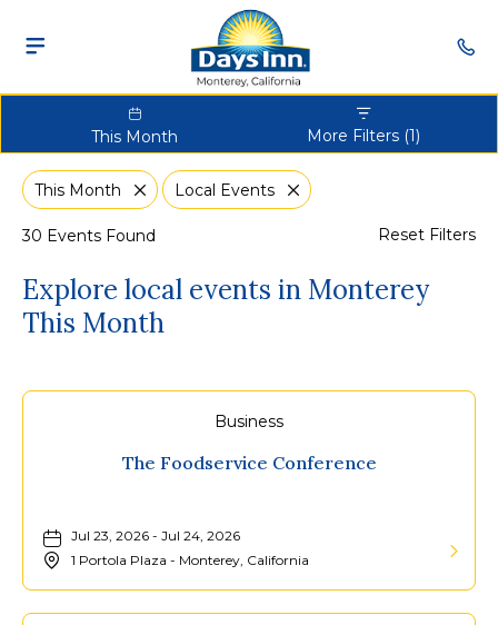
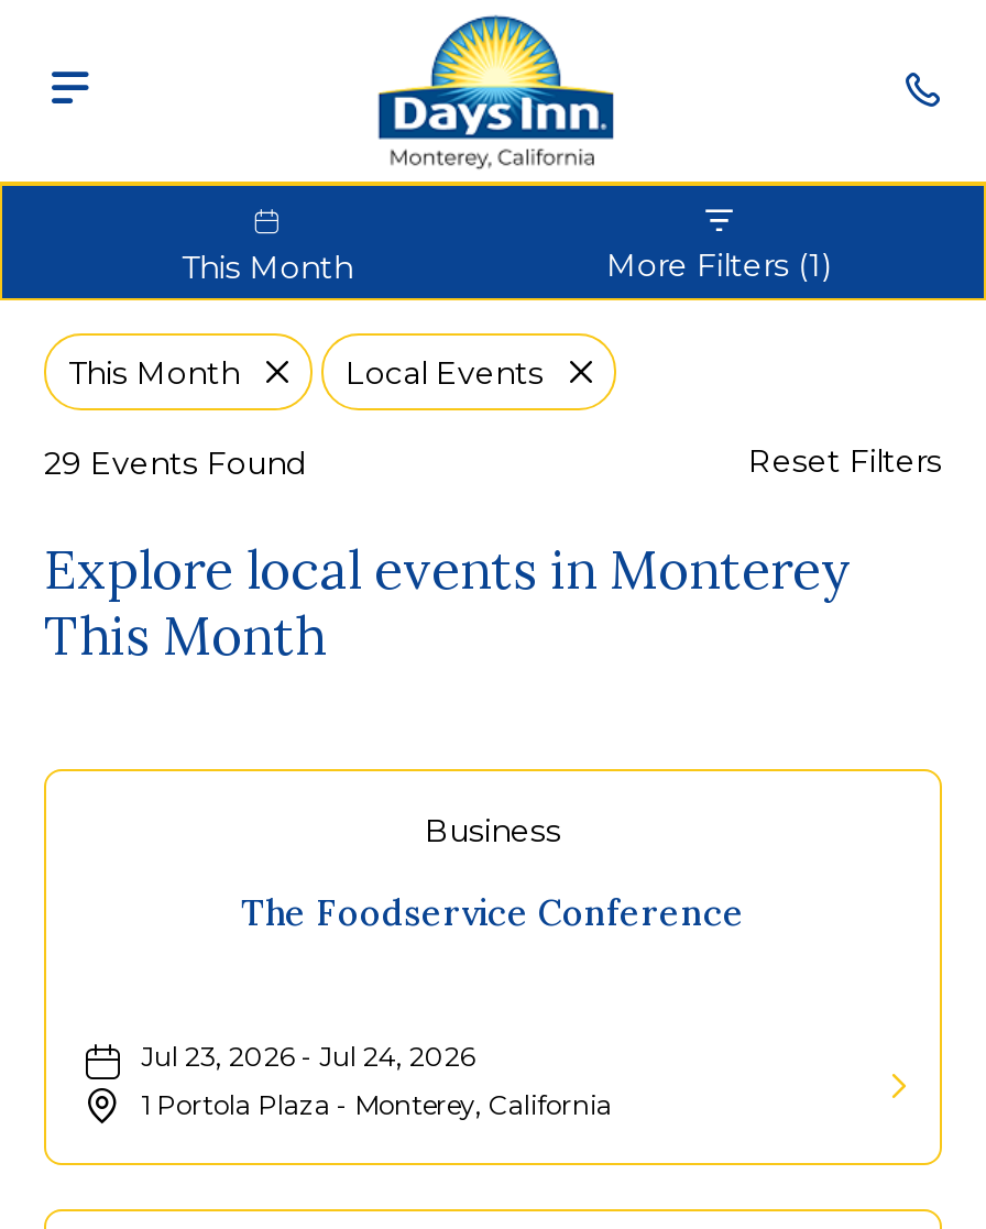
[22,226,156,246] 30 Events Found -> [44,444,306,484] 29 Events Found

